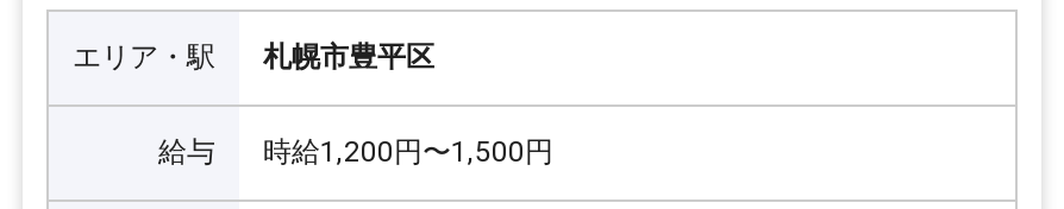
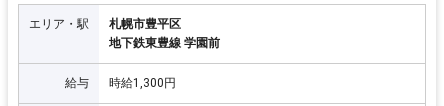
none -> [109,36,220,50] 地下鉄東豊線 学園前
[158,135,582,169] 給与 時給1,200円〜1,500円 -> [65,76,188,90] 給与 時給1,300円

